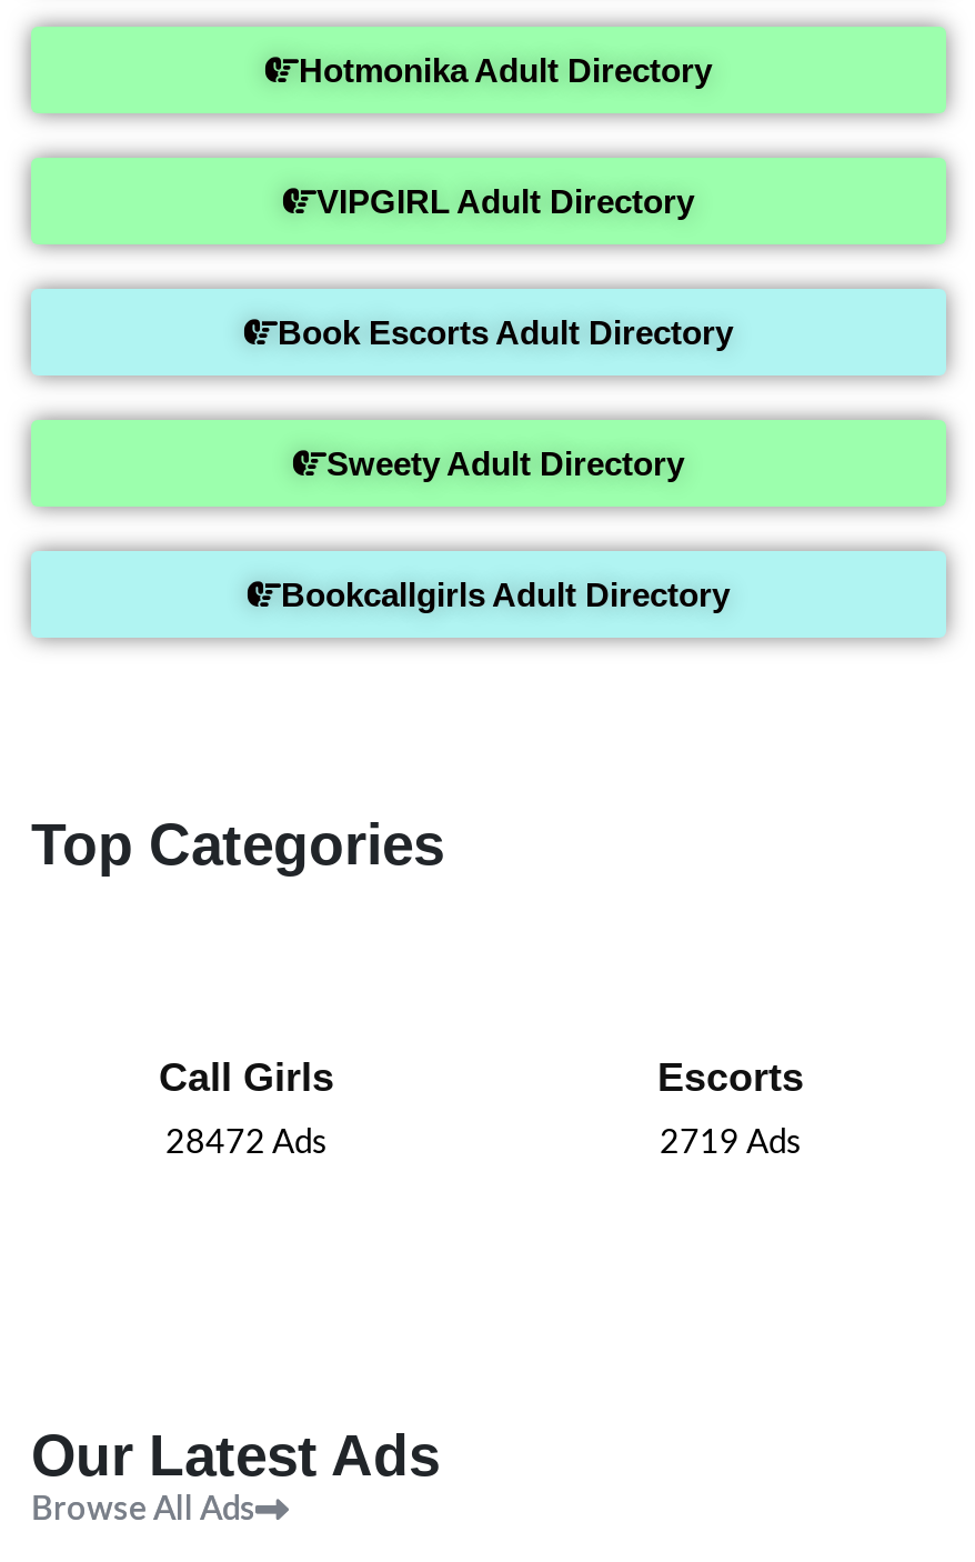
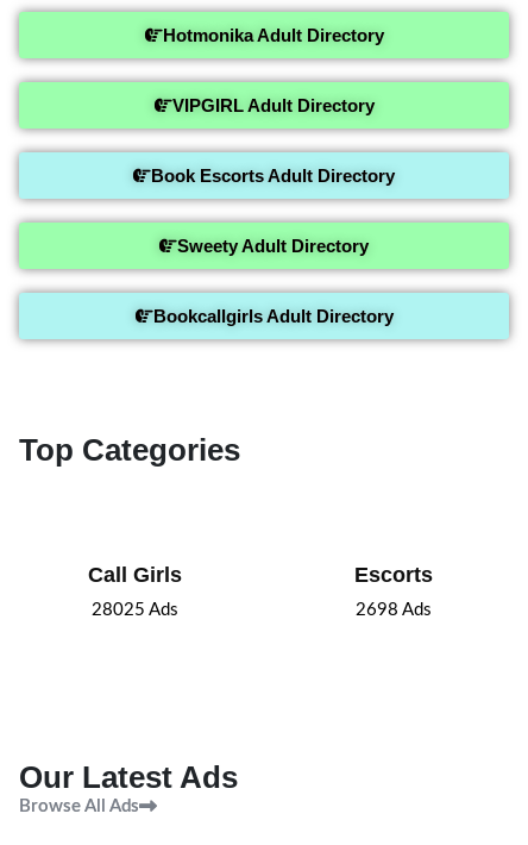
[165,1126,328,1160] 28472 Ads -> [91,601,178,619] 28025 Ads
[660,1126,802,1160] 2719 Ads -> [356,601,432,619] 2698 Ads

